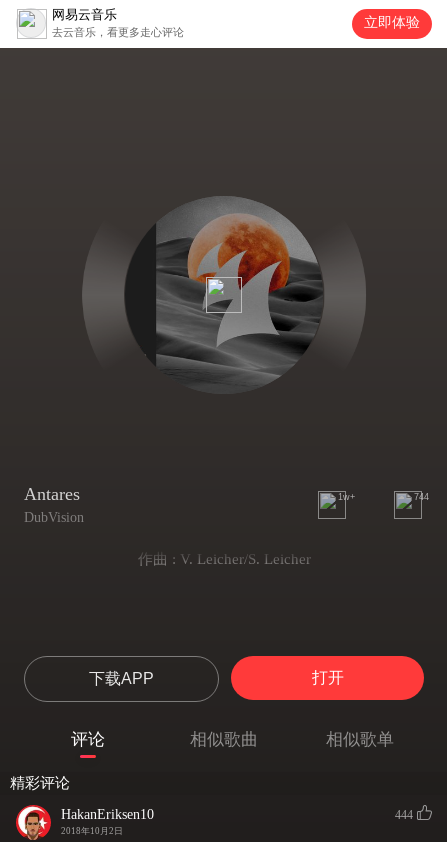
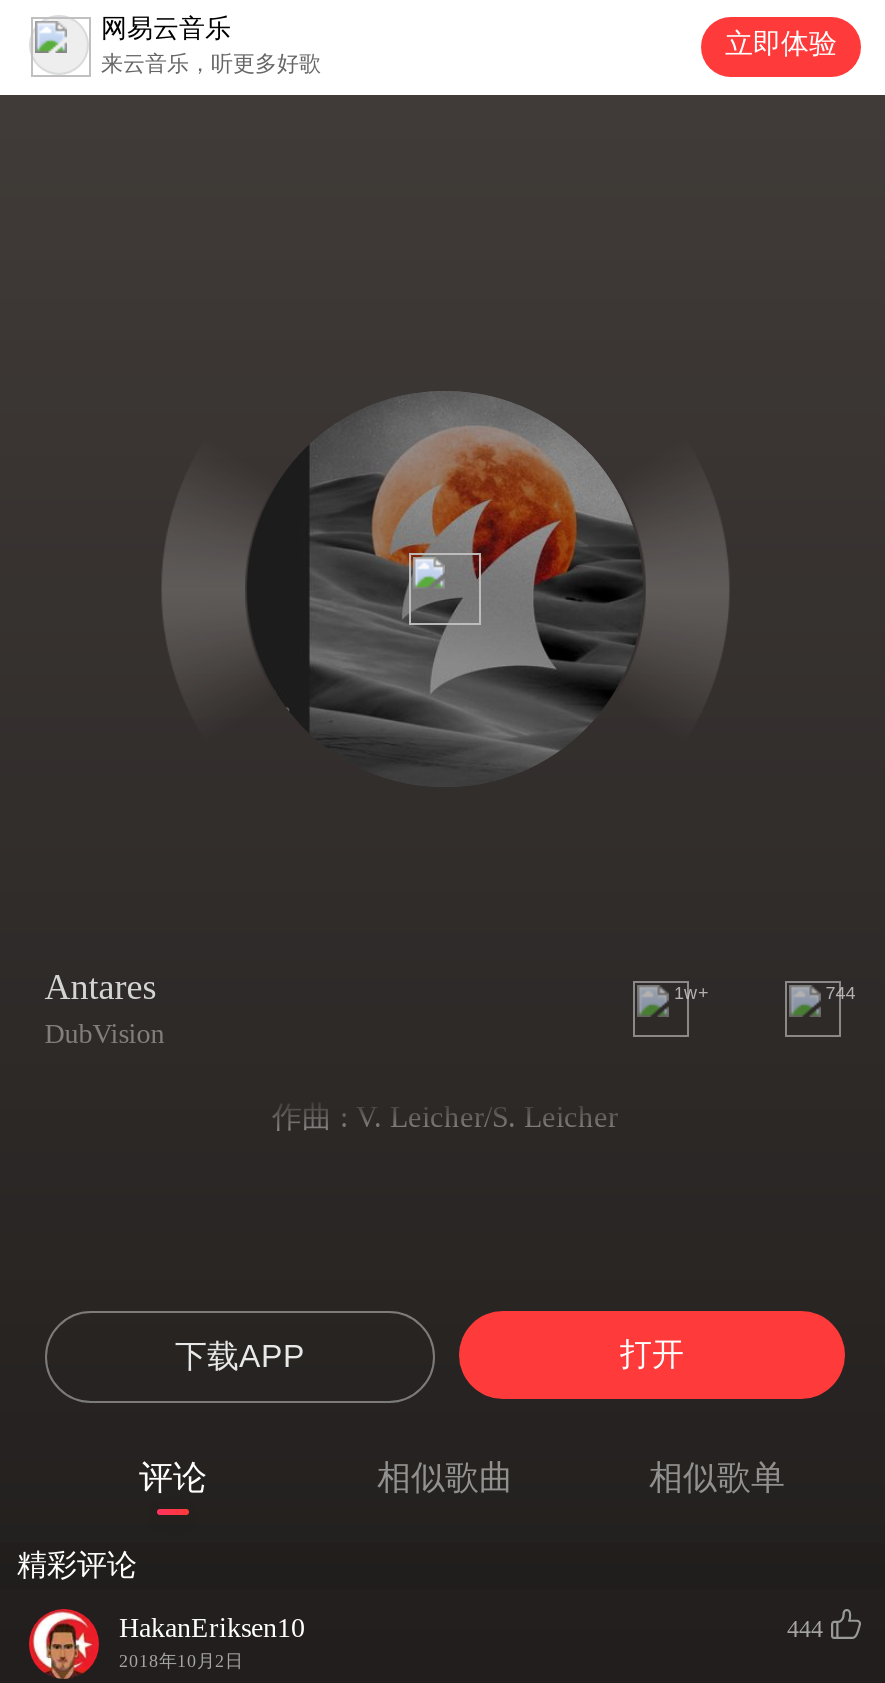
[52,26,184,38] 去云音乐，看更多走心评论 -> [101,51,321,75] 来云音乐，听更多好歌

